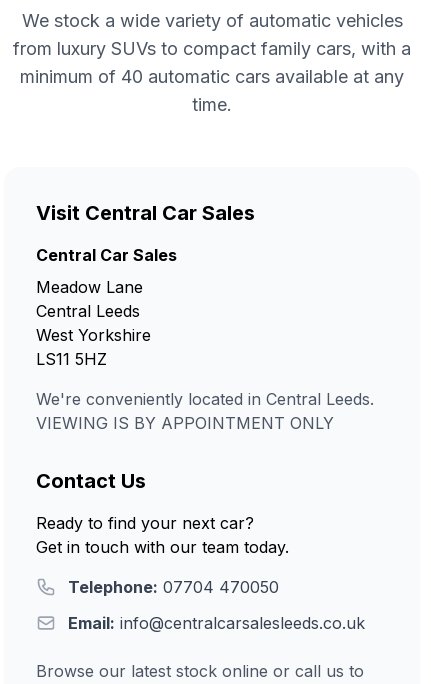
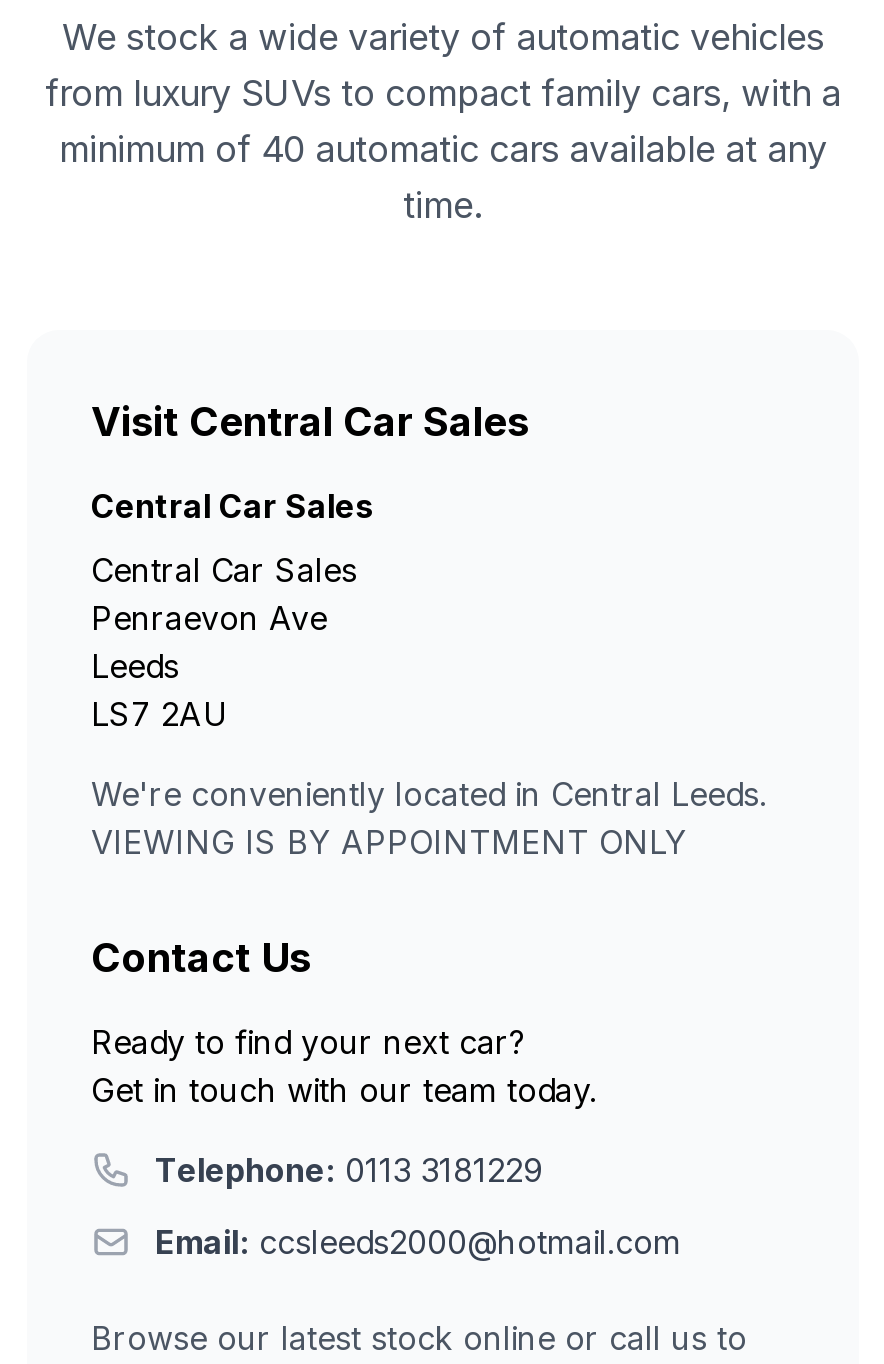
[36,277,151,369] Meadow Lane | Central Leeds | West Yorkshire | LS11 5HZ -> [91,549,357,733] Central Car Sales | Penraevon Ave | Leeds | LS7 2AU
[68,577,279,597] Telephone: 07704 470050 -> [155,1149,543,1189] Telephone: 0113 3181229
[68,613,365,633] Email: info@centralcarsalesleeds.co.uk -> [155,1221,681,1261] Email: ccsleeds2000@hotmail.com

